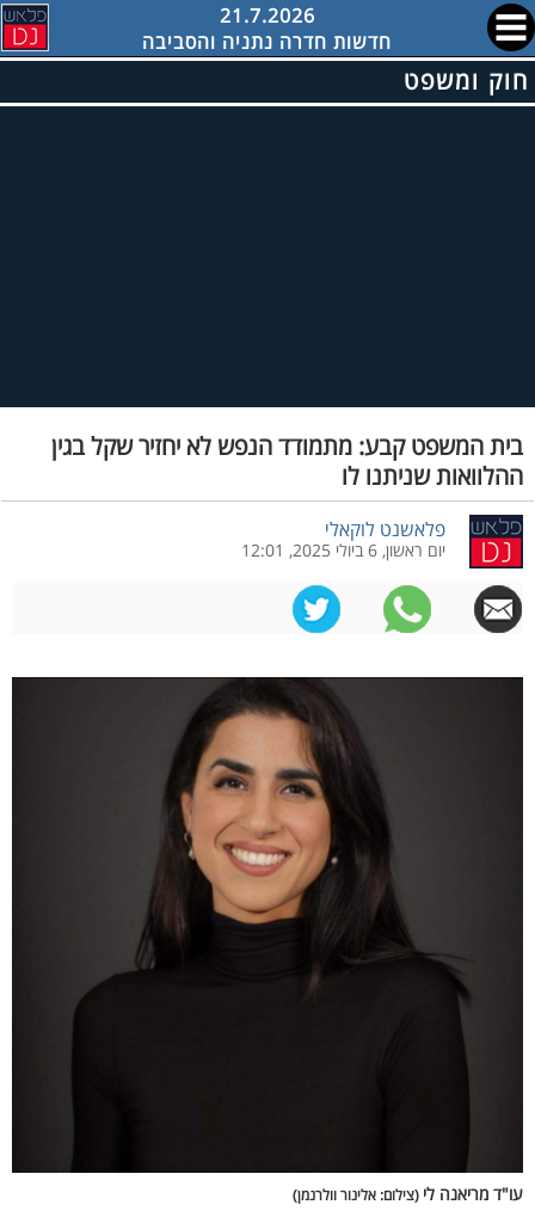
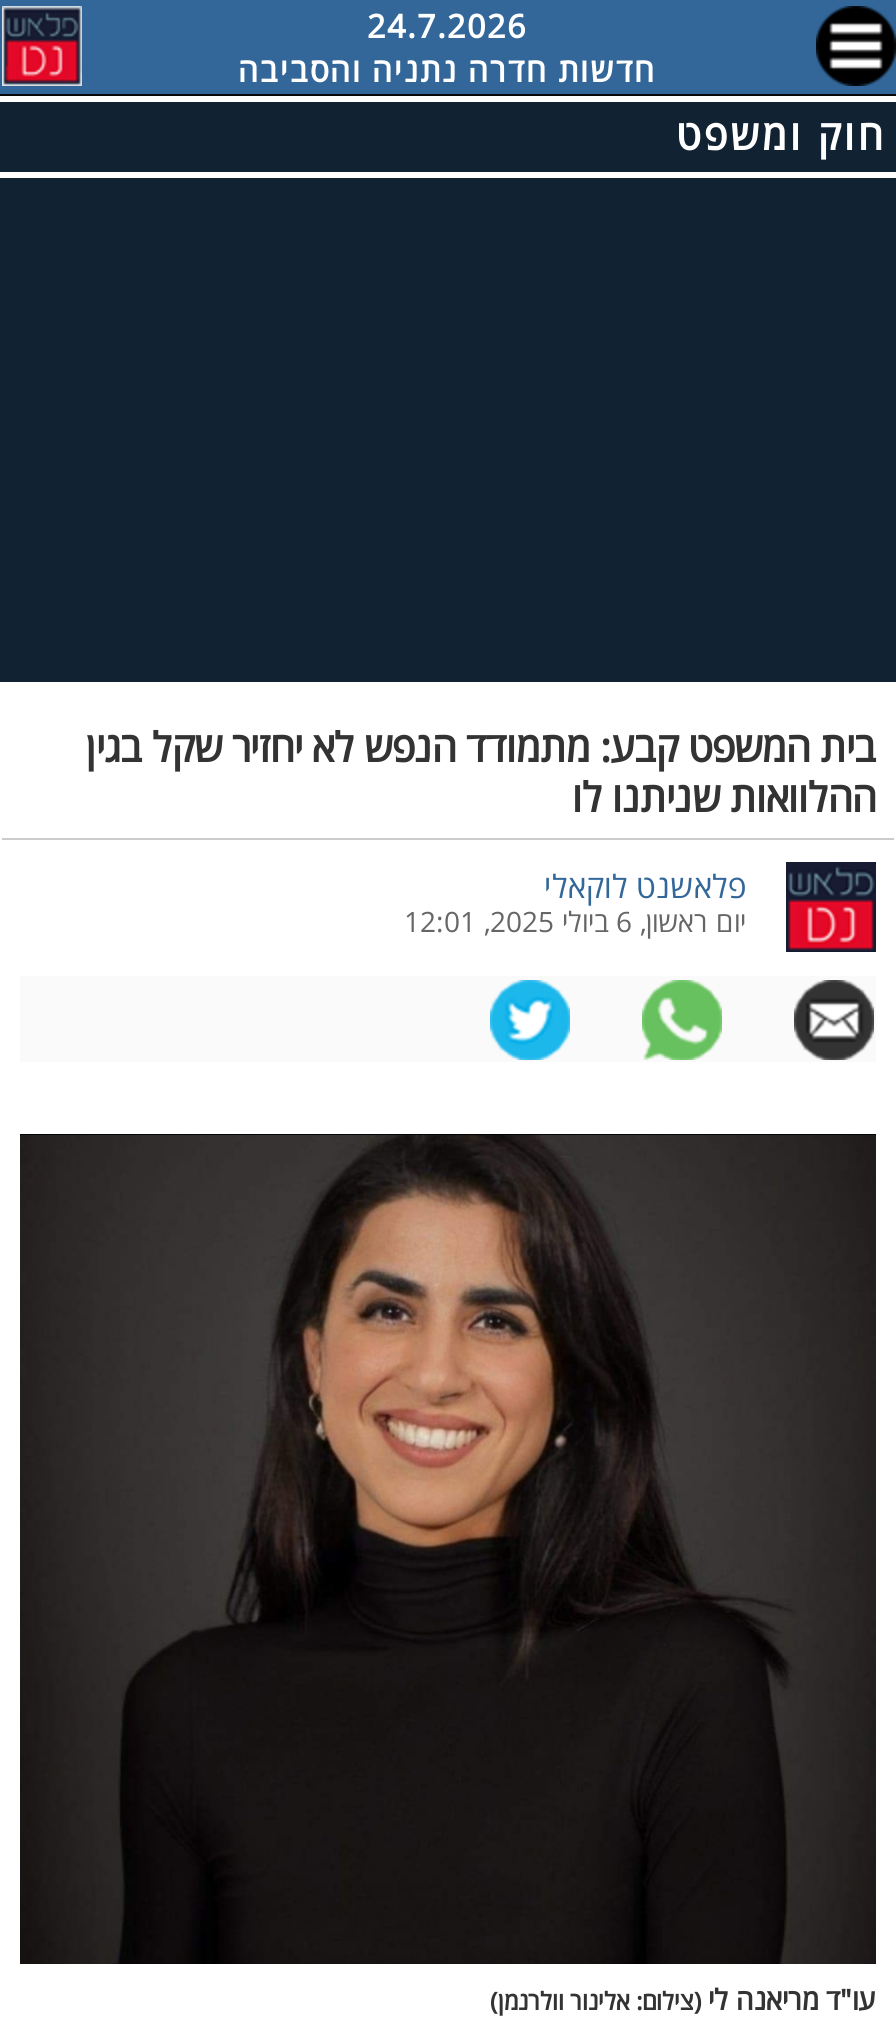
[219,5,315,29] 21.7.2026 -> [367,8,527,48] 24.7.2026

